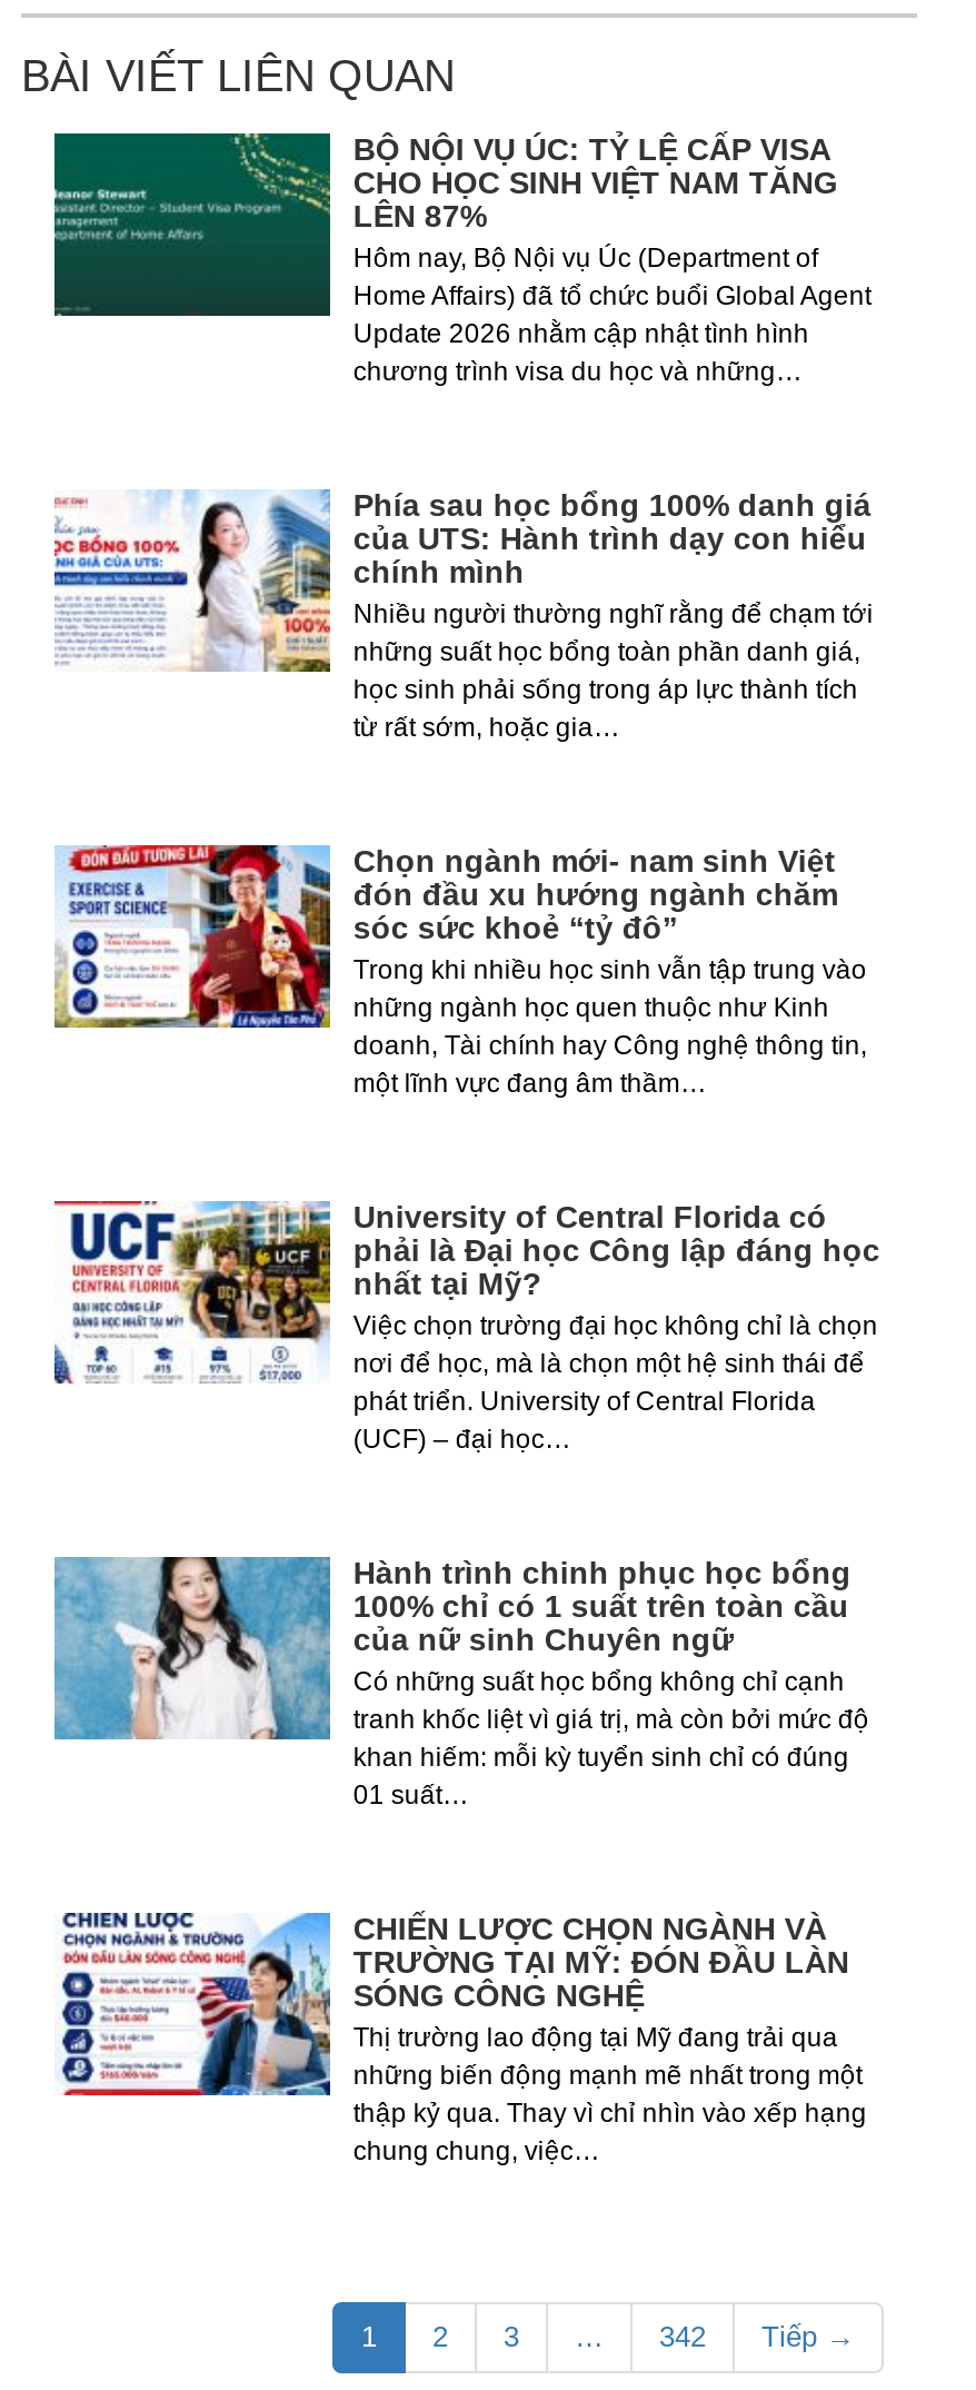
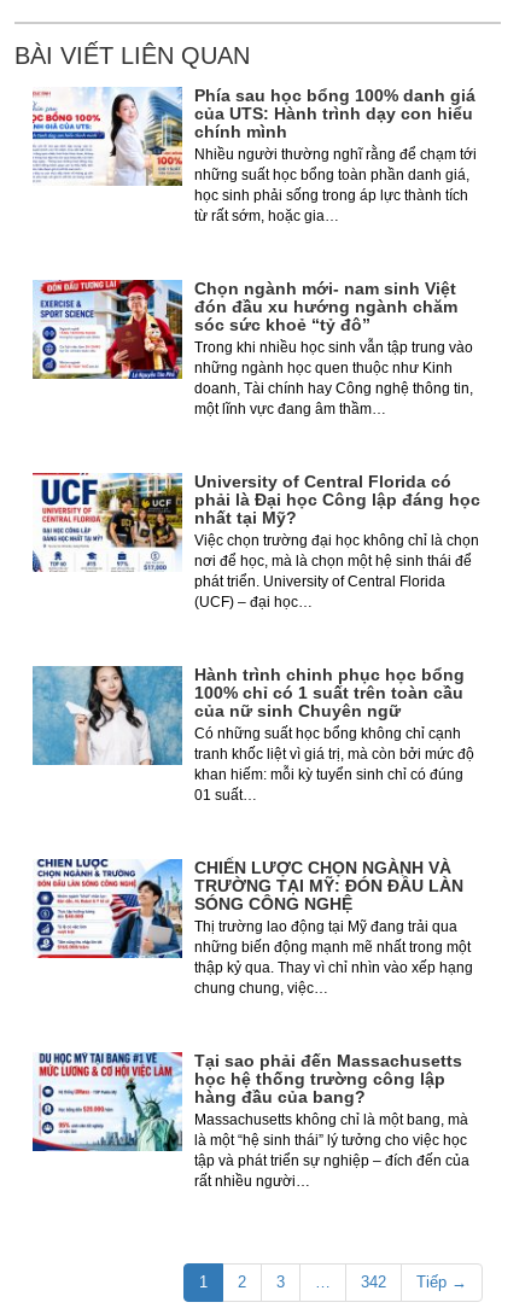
[52,130,871,386] [image] | BỘ NỘI VỤ ÚC: TỶ LỆ CẤP VISA | CHO HỌC SINH VIỆT NAM TĂNG | LÊN 87% | Hôm nay, Bộ Nội vụ Úc (Department of | Home Affairs) đã tổ chức buổi Global Agent | Update 2026 nhằm cập nhật tình hình | chương trình visa du học và những… -> none
moved [50,486,880,2166] -> [30,85,481,996]: [image] | Phía sau học bổng 100% danh giá | của UTS: Hành trình dạy con hiểu | ... | thập kỷ qua. Thay vì chỉ nhìn vào xếp hạng | chung chung, việc…
none -> [31,1050,470,1189] [image] | Tại sao phải đến Massachusetts | học hệ thống trường công lập | hàng đầu của bang? | Massachusetts không chỉ là một bang, mà | là một “hệ sinh thái” lý tưởng cho việc học | tập và phát triển sự nghiệp – đích đến của | rất nhiều người…

